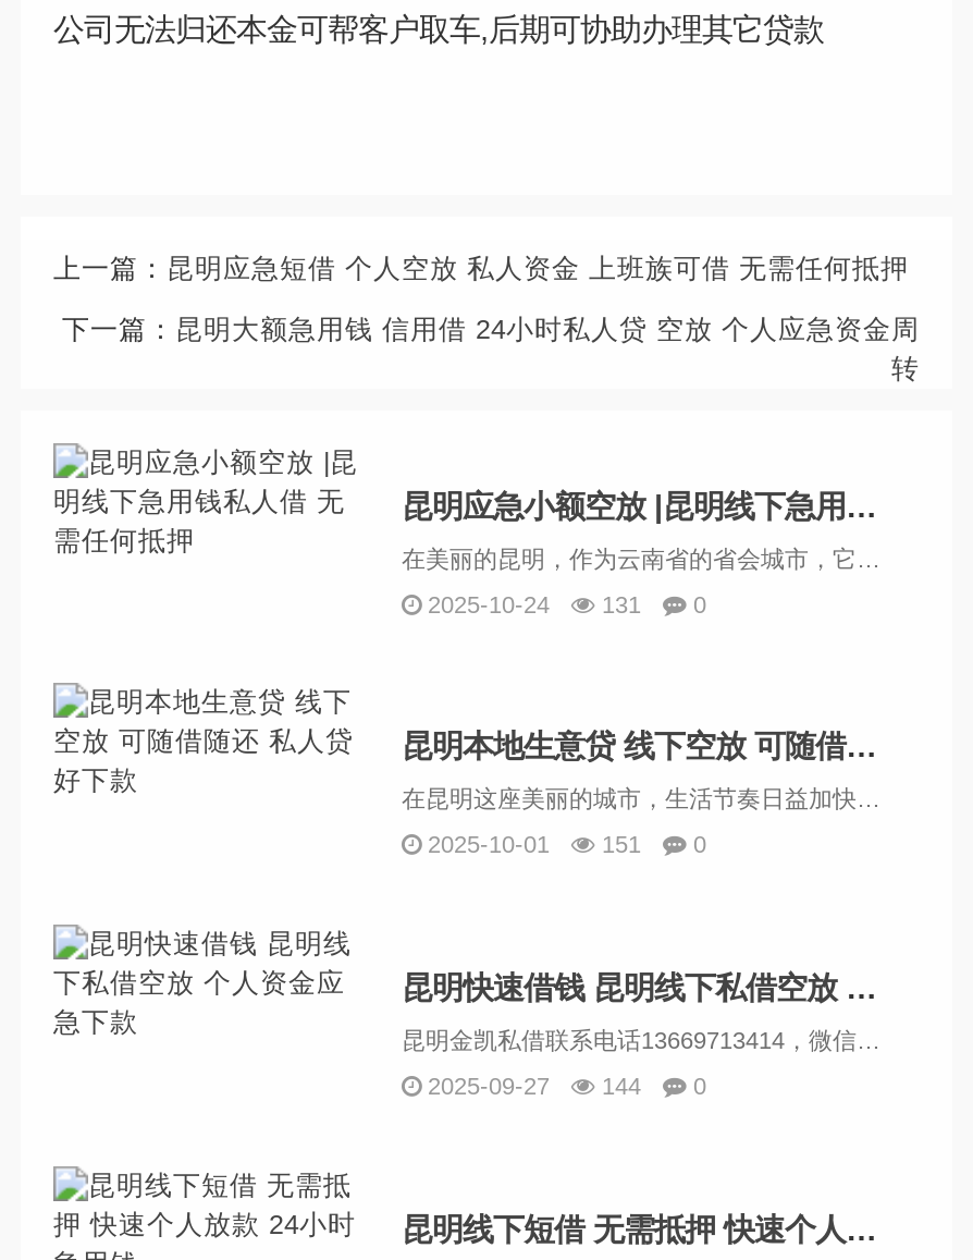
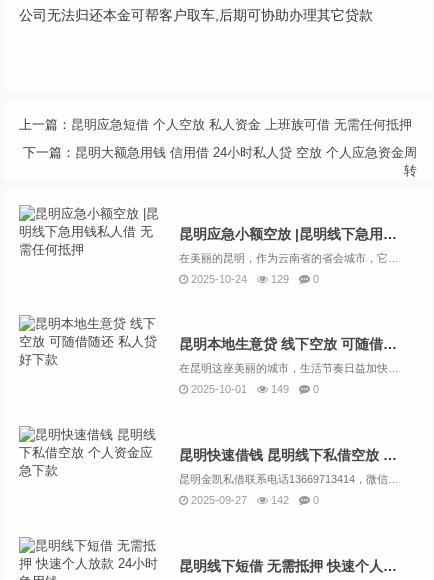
[421,590,706,617] 2025-10-24 131 0 -> [188,273,319,285] 2025-10-24 129 0
[421,832,706,858] 2025-10-01 151 0 -> [188,383,319,395] 2025-10-01 149 0
[421,1073,706,1099] 2025-09-27 144 0 -> [188,494,319,506] 2025-09-27 142 0

